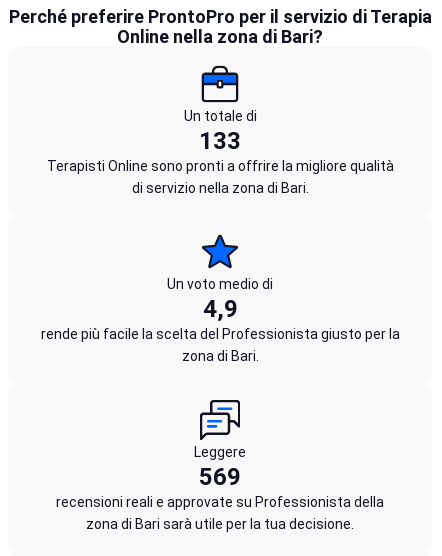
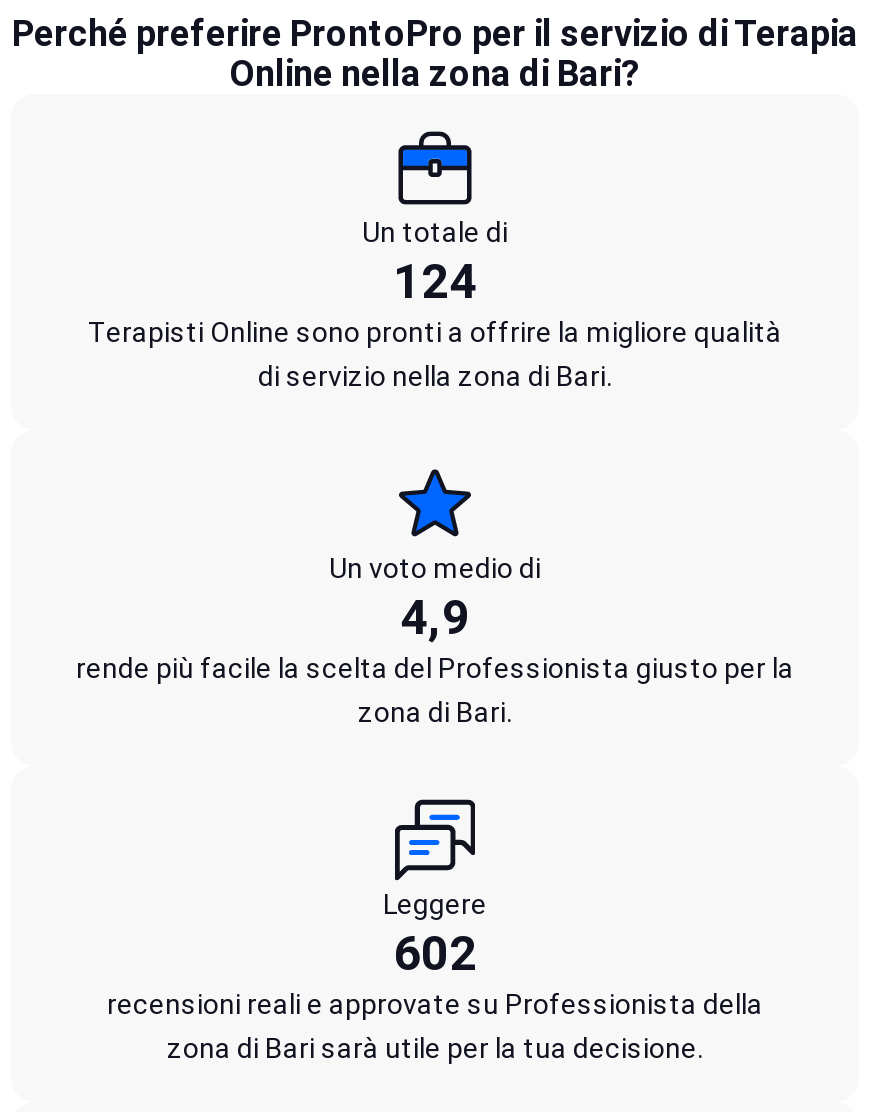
[199,127,241,155] 133 -> [393,254,477,310] 124
[199,463,241,491] 569 -> [393,926,477,982] 602

